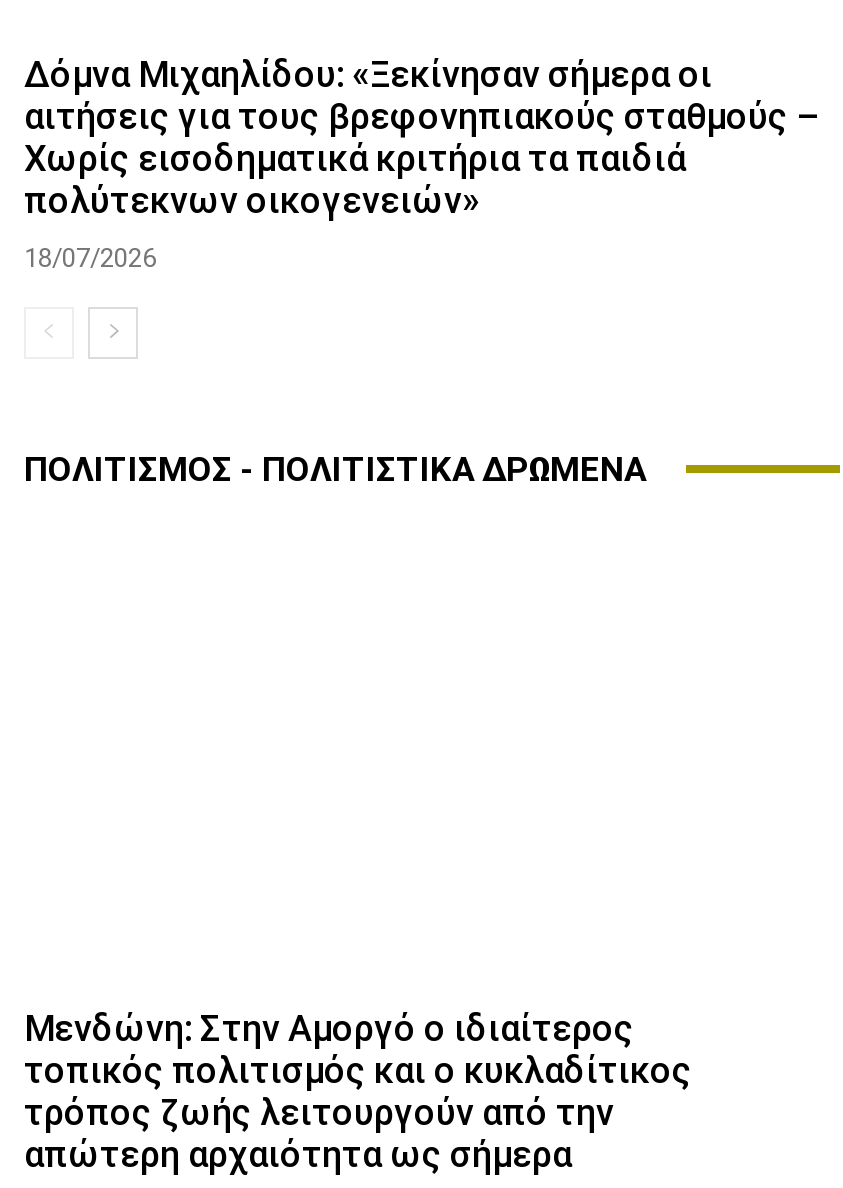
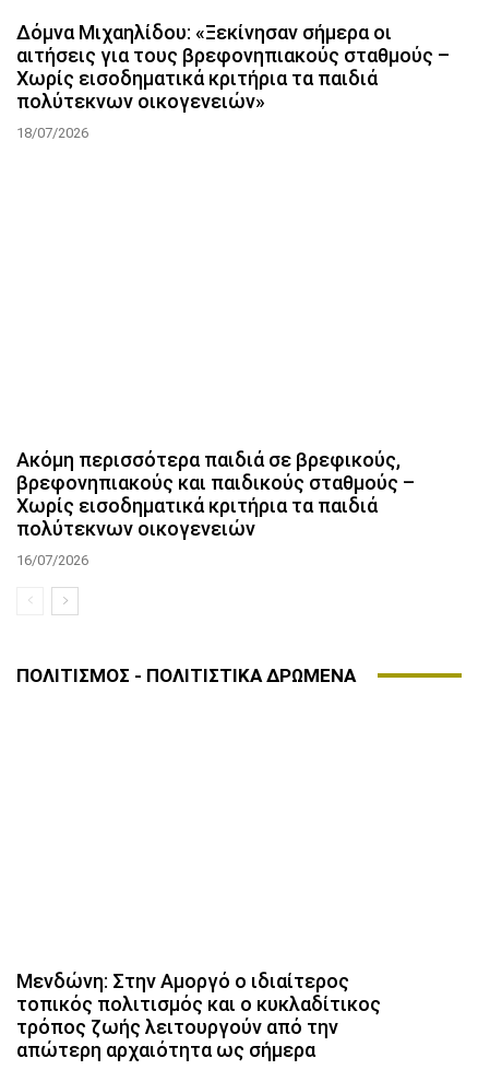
none -> [16,448,415,568] Ακόμη περισσότερα παιδιά σε βρεφικούς, | βρεφονηπιακούς και παιδικούς σταθμούς – | Χωρίς εισοδηματικά κριτήρια τα παιδιά | πολύτεκνων οικογενειών | 16/07/2026

